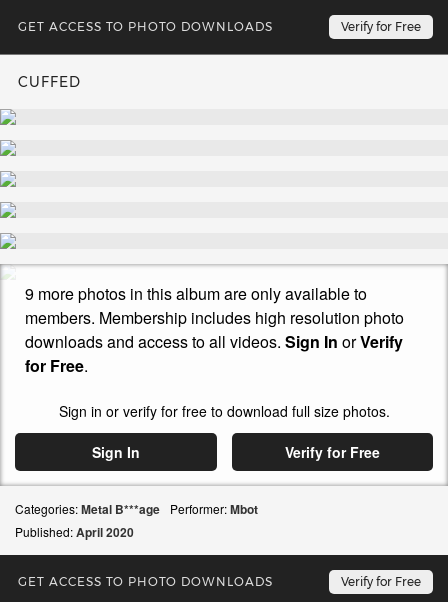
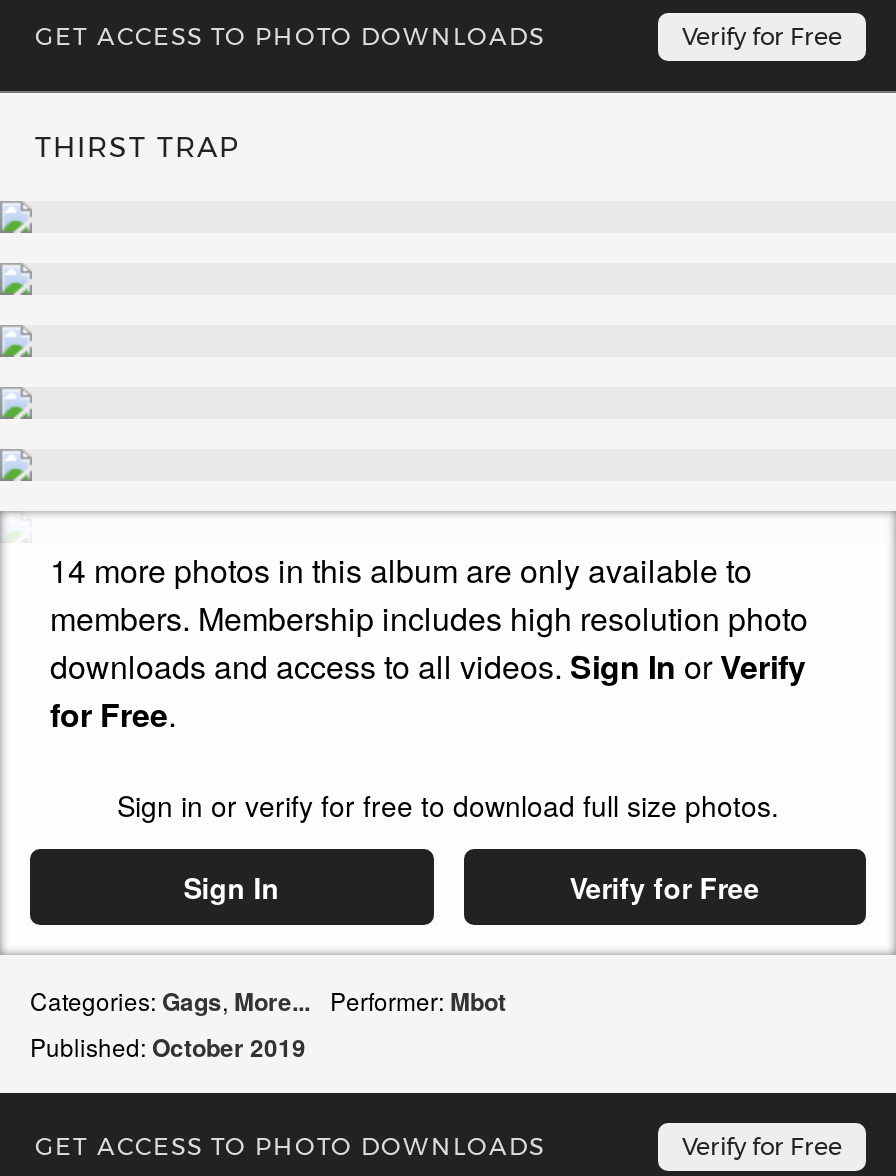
[17,73,80,91] CUFFED -> [35,129,239,165] THIRST TRAP
[25,282,367,305] 9 more photos in this album are only available to -> [50,547,752,593] 14 more photos in this album are only available to
[15,500,258,518] Categories: Metal B***age Performer: Mbot -> [30,983,506,1019] Categories: Gags, More... Performer: Mbot
[15,523,134,541] Published: April 2020 -> [30,1029,306,1065] Published: October 2019

